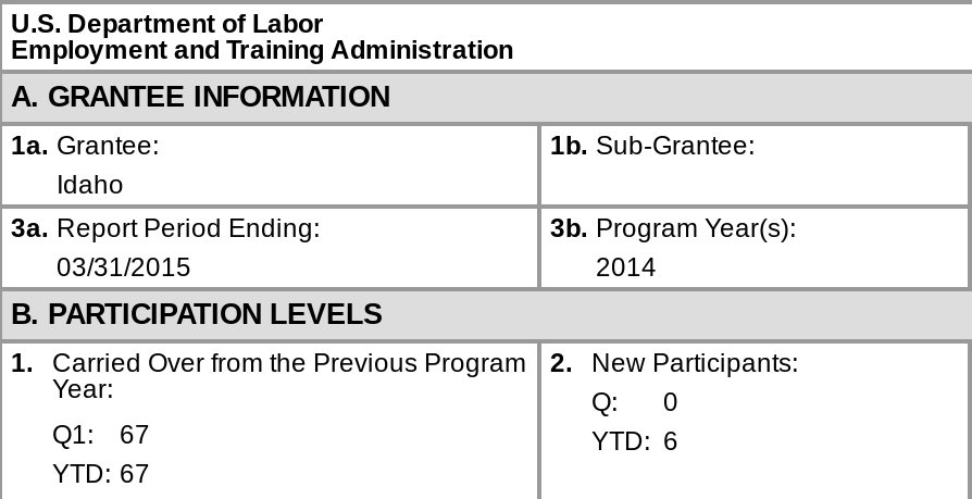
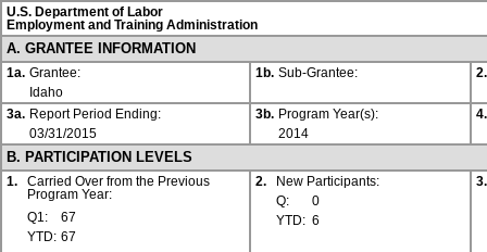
none -> [476,65,487,80] 2.
none -> [476,106,487,122] 4.
none -> [476,174,487,189] 3.

